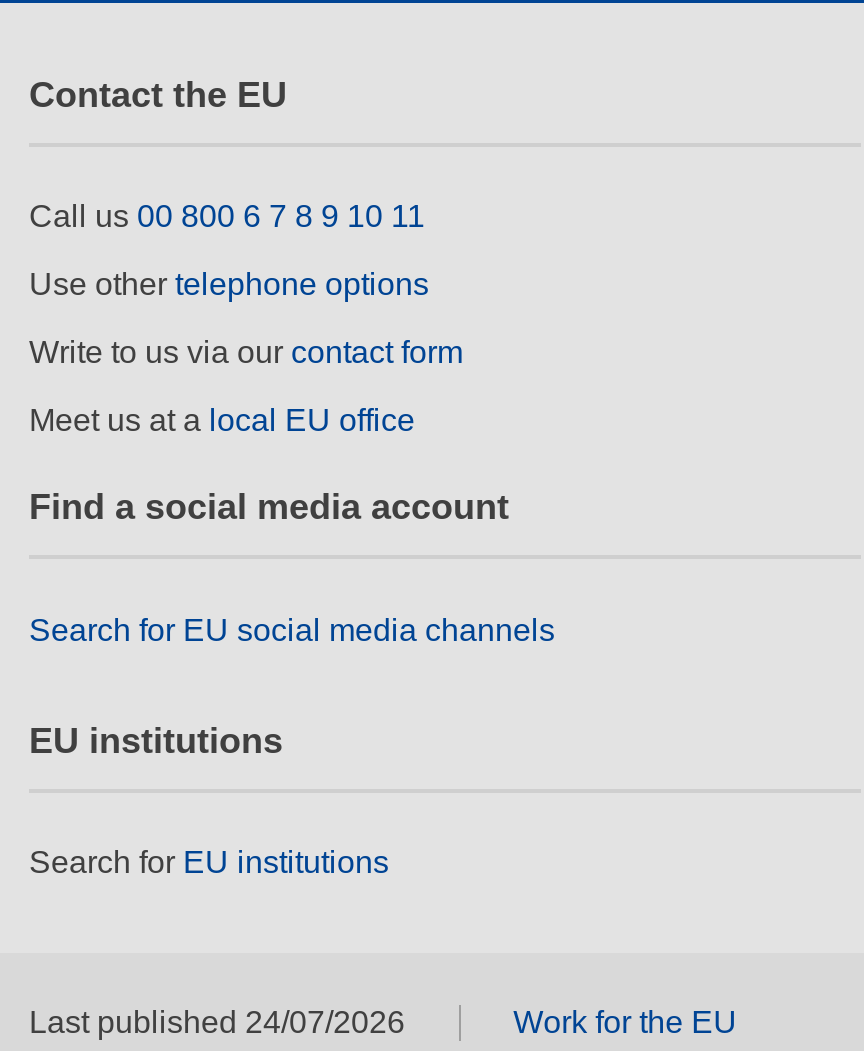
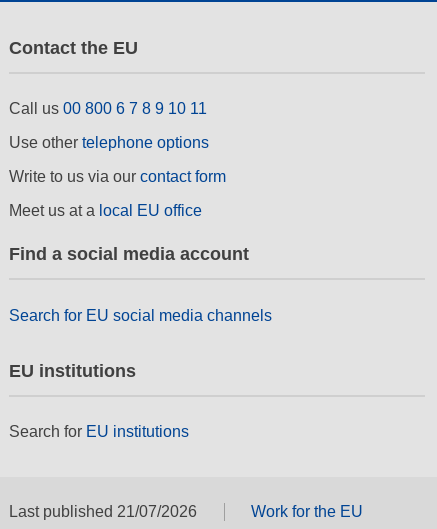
[29,1006,405,1040] Last published 24/07/2026 -> [9,503,197,520] Last published 21/07/2026

